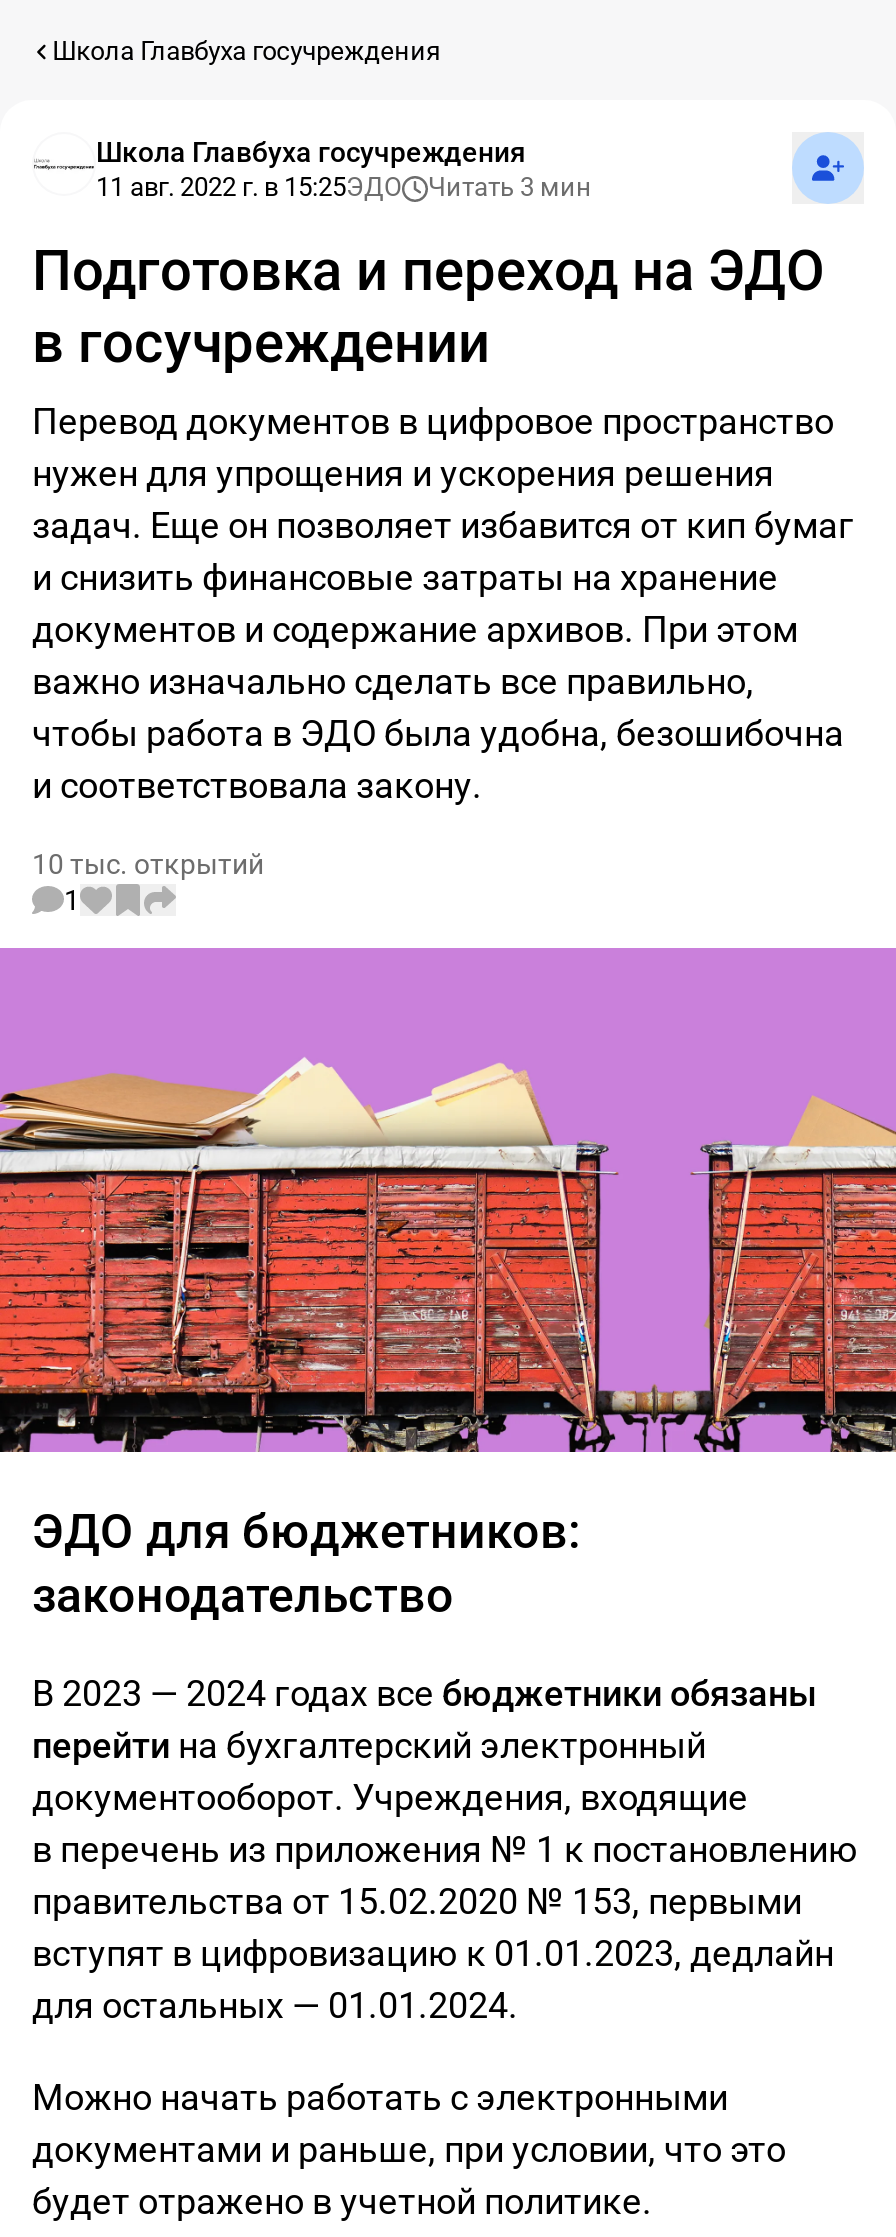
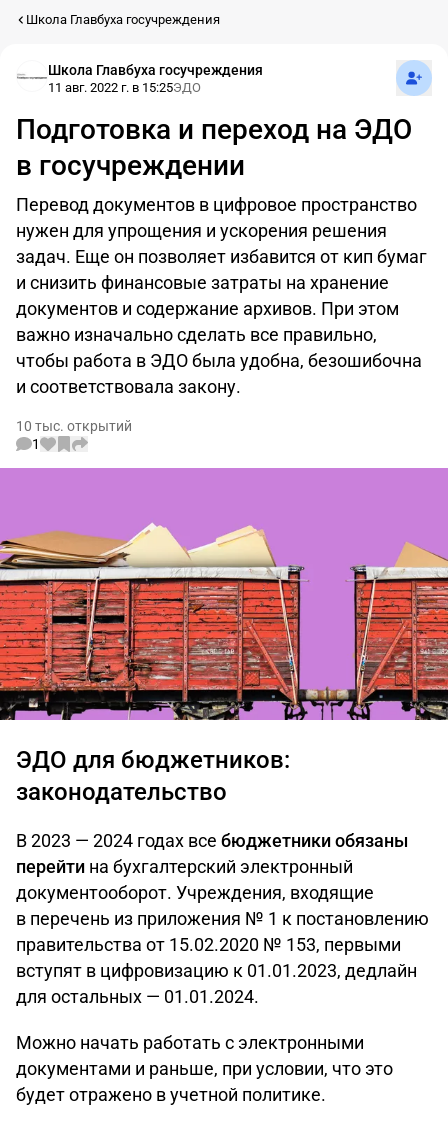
[428,172,592,202] Читать 3 мин -> none

